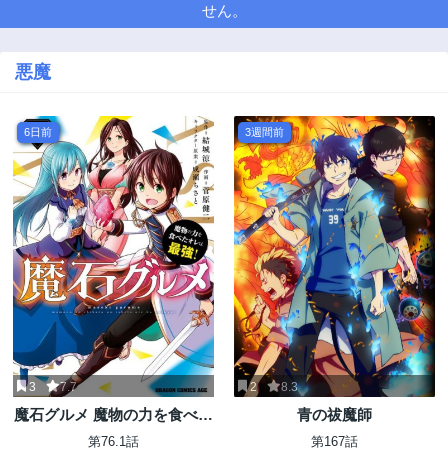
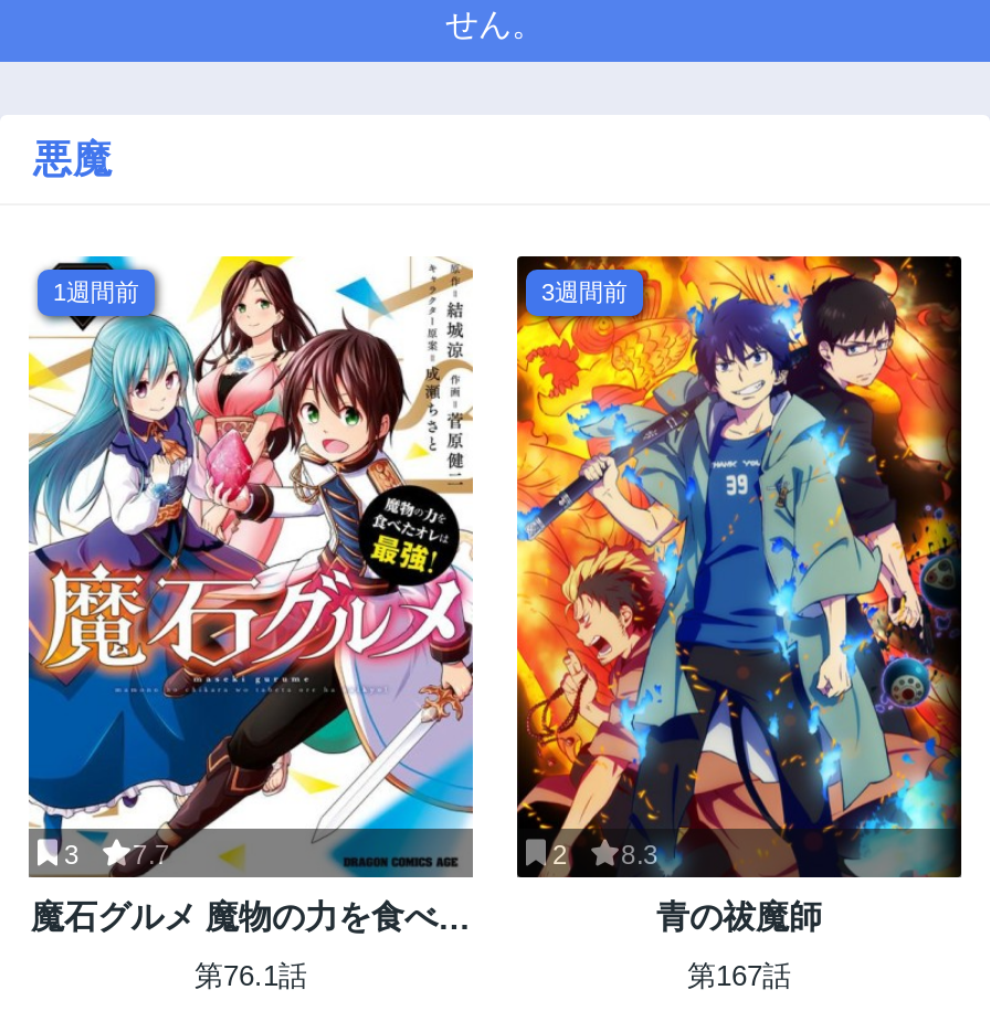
[24,126,52,138] 6日前 -> [53,278,139,305] 1週間前

